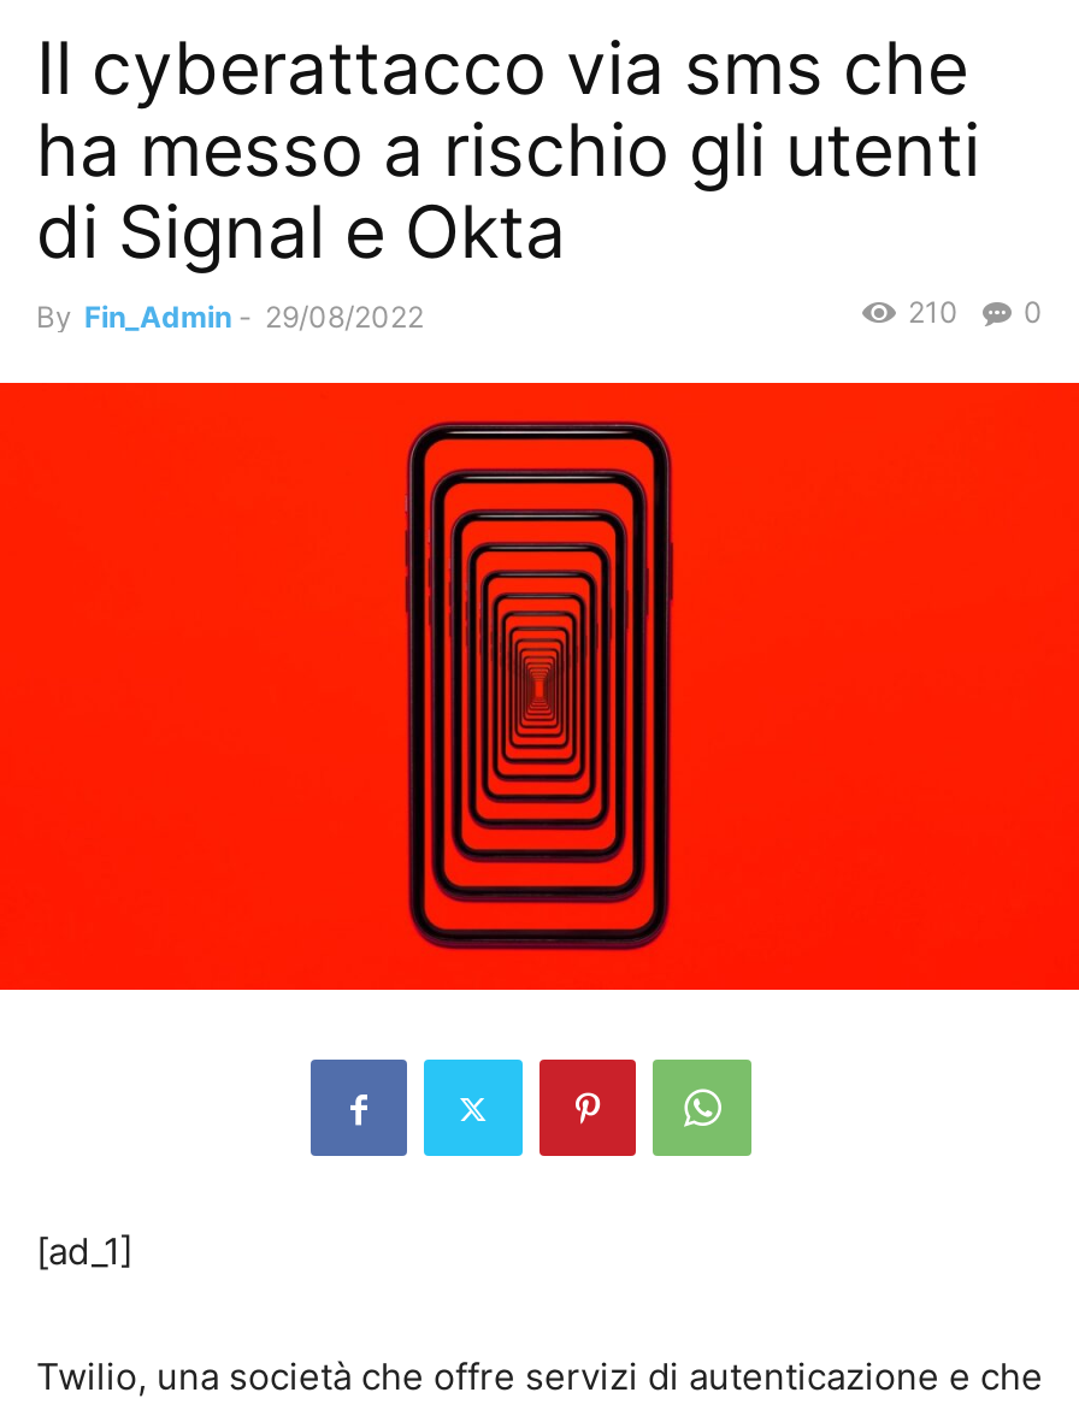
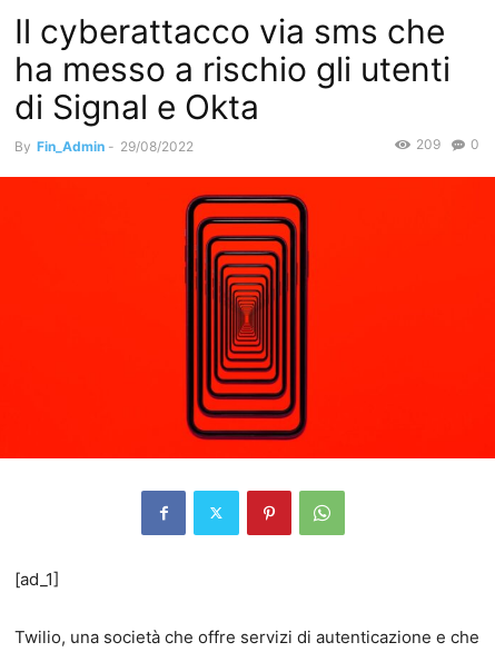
[908,294,1043,330] 210 0 -> [416,136,479,152] 209 0

